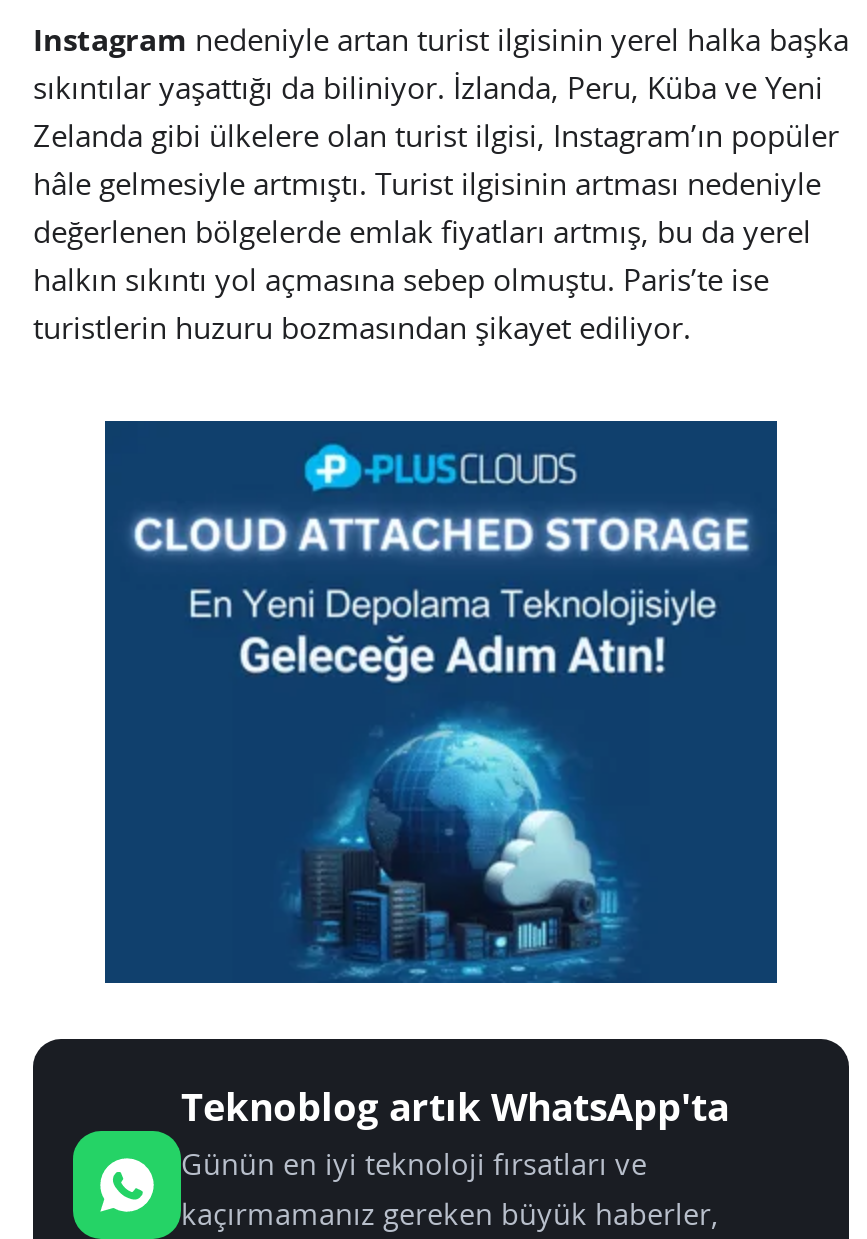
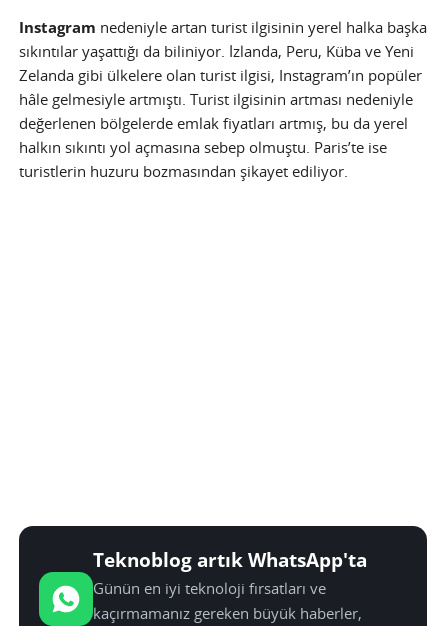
[103,419,779,985] [image] -> none

